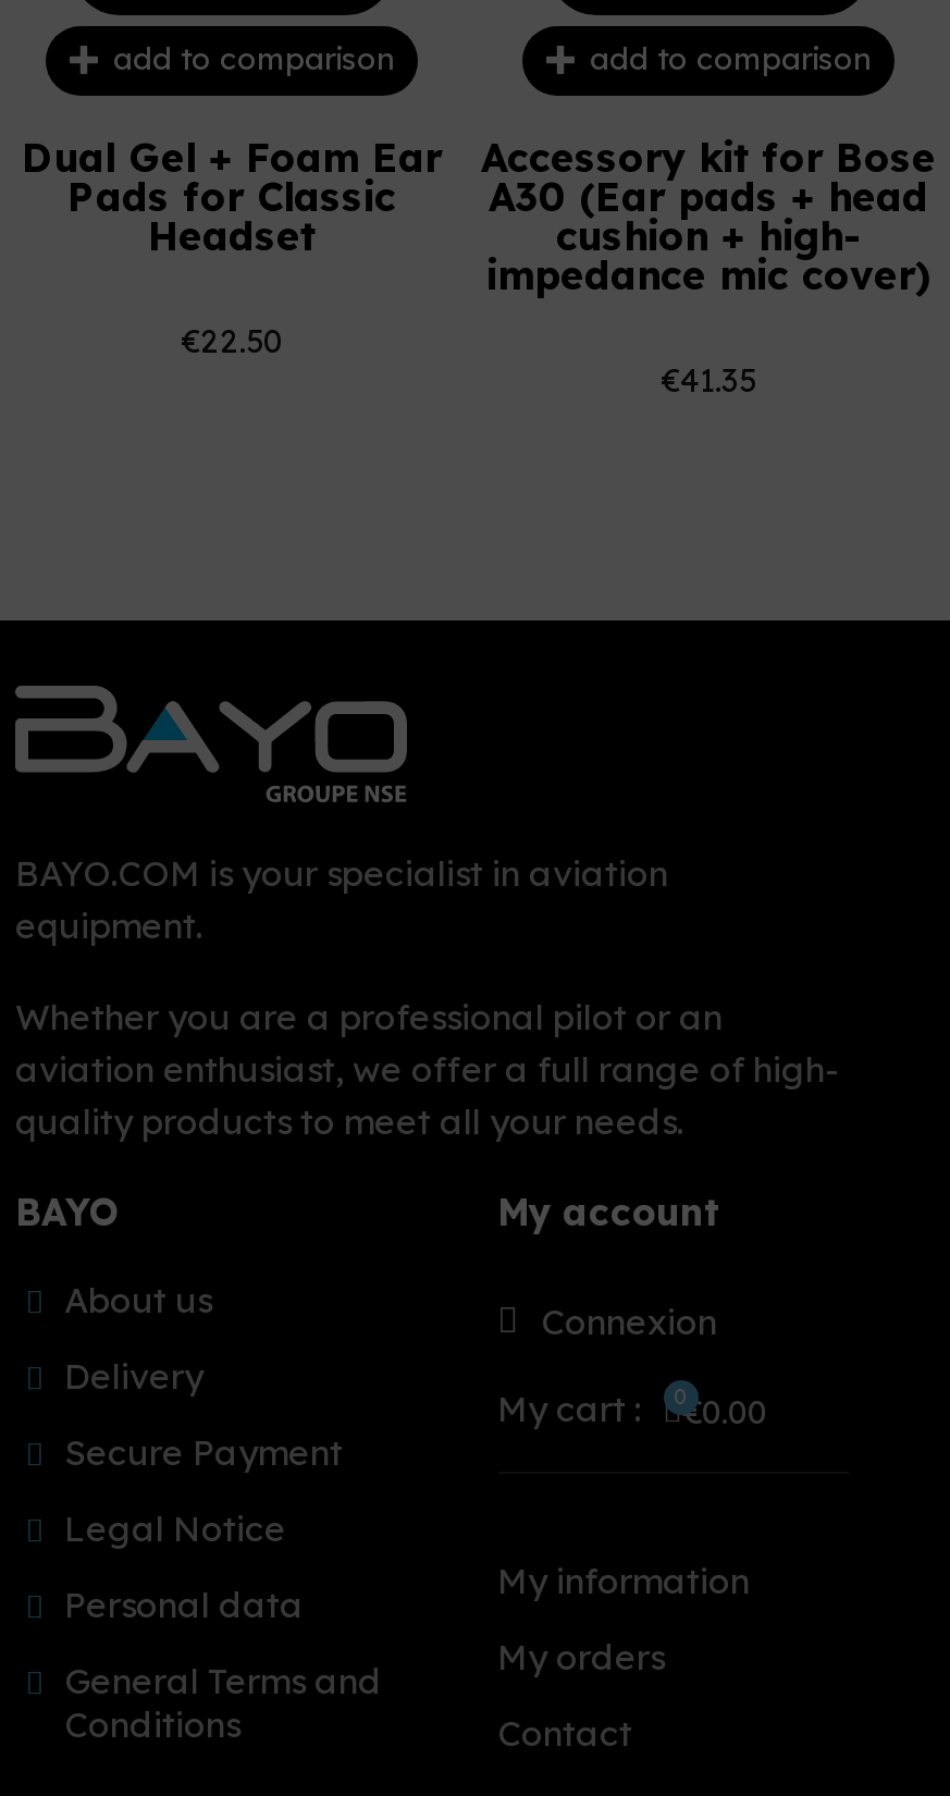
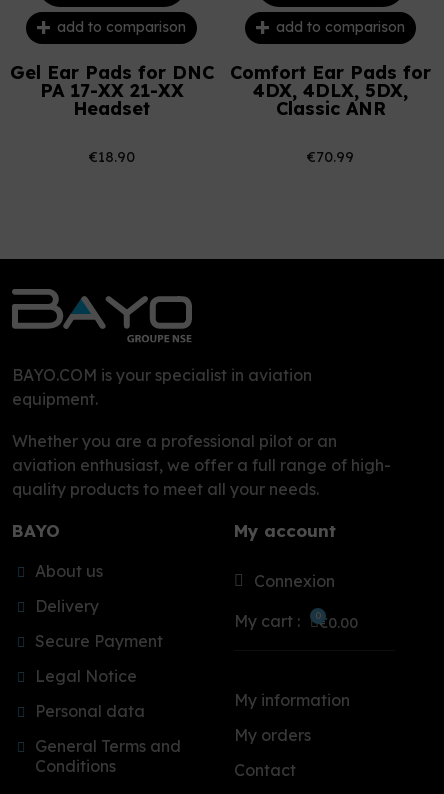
[22,132,442,222] Dual Gel + Foam Ear | Pads for Classic -> [9,61,213,102] Gel Ear Pads for DNC | PA 17-XX 21-XX
[481,132,936,300] Accessory kit for Bose | A30 (Ear pads + head | cushion + high- | impedance mic cover) -> [230,61,431,120] Comfort Ear Pads for | 4DX, 4DLX, 5DX, | Classic ANR
[181,323,283,362] €22.50 -> [88,148,134,166] €18.90
[661,362,756,401] €41.35 -> [307,148,354,166] €70.99

